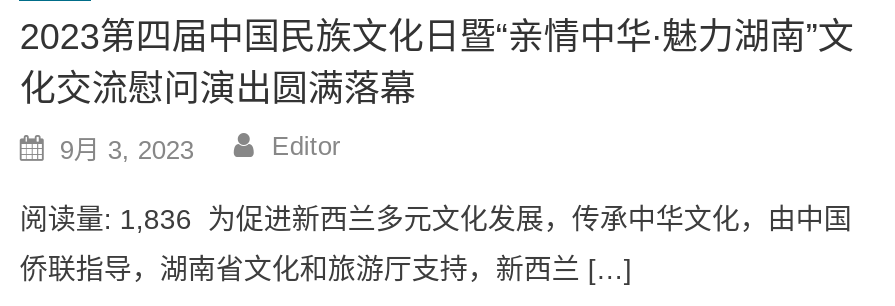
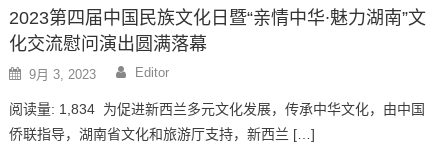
[20,202,852,234] 阅读量: 1,836 为促进新西兰多元文化发展，传承中华文化，由中国 -> [9,101,425,117] 阅读量: 1,834 为促进新西兰多元文化发展，传承中华文化，由中国

